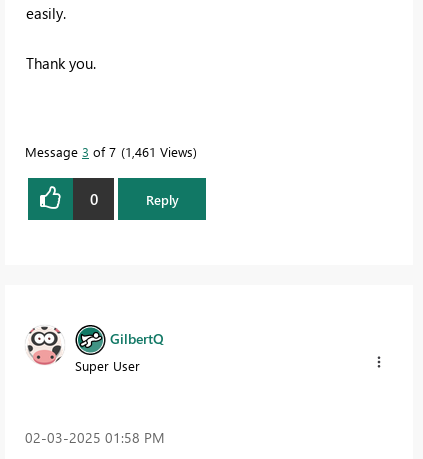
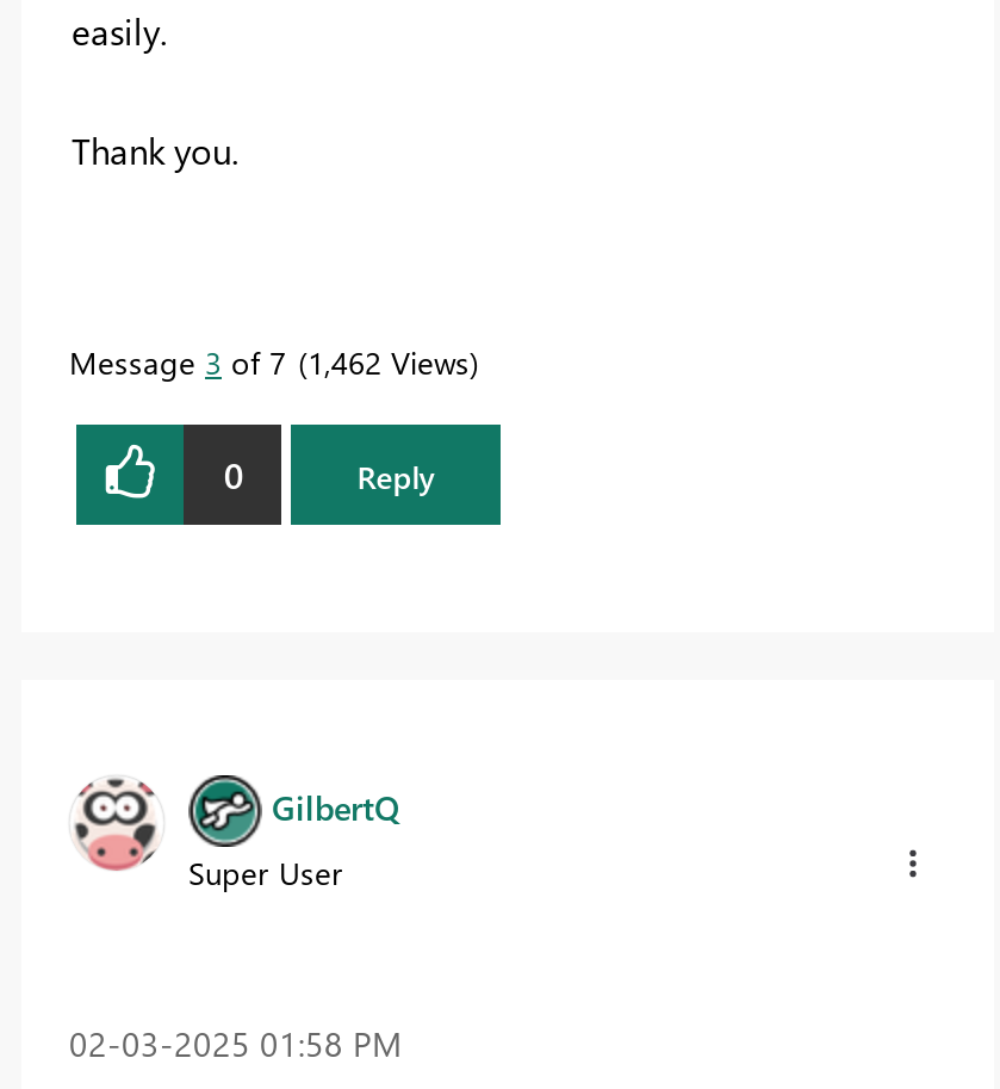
[25,143,193,160] Message 3 of 7 1,461 Views -> [69,342,470,382] Message 3 of 7 1,462 Views

